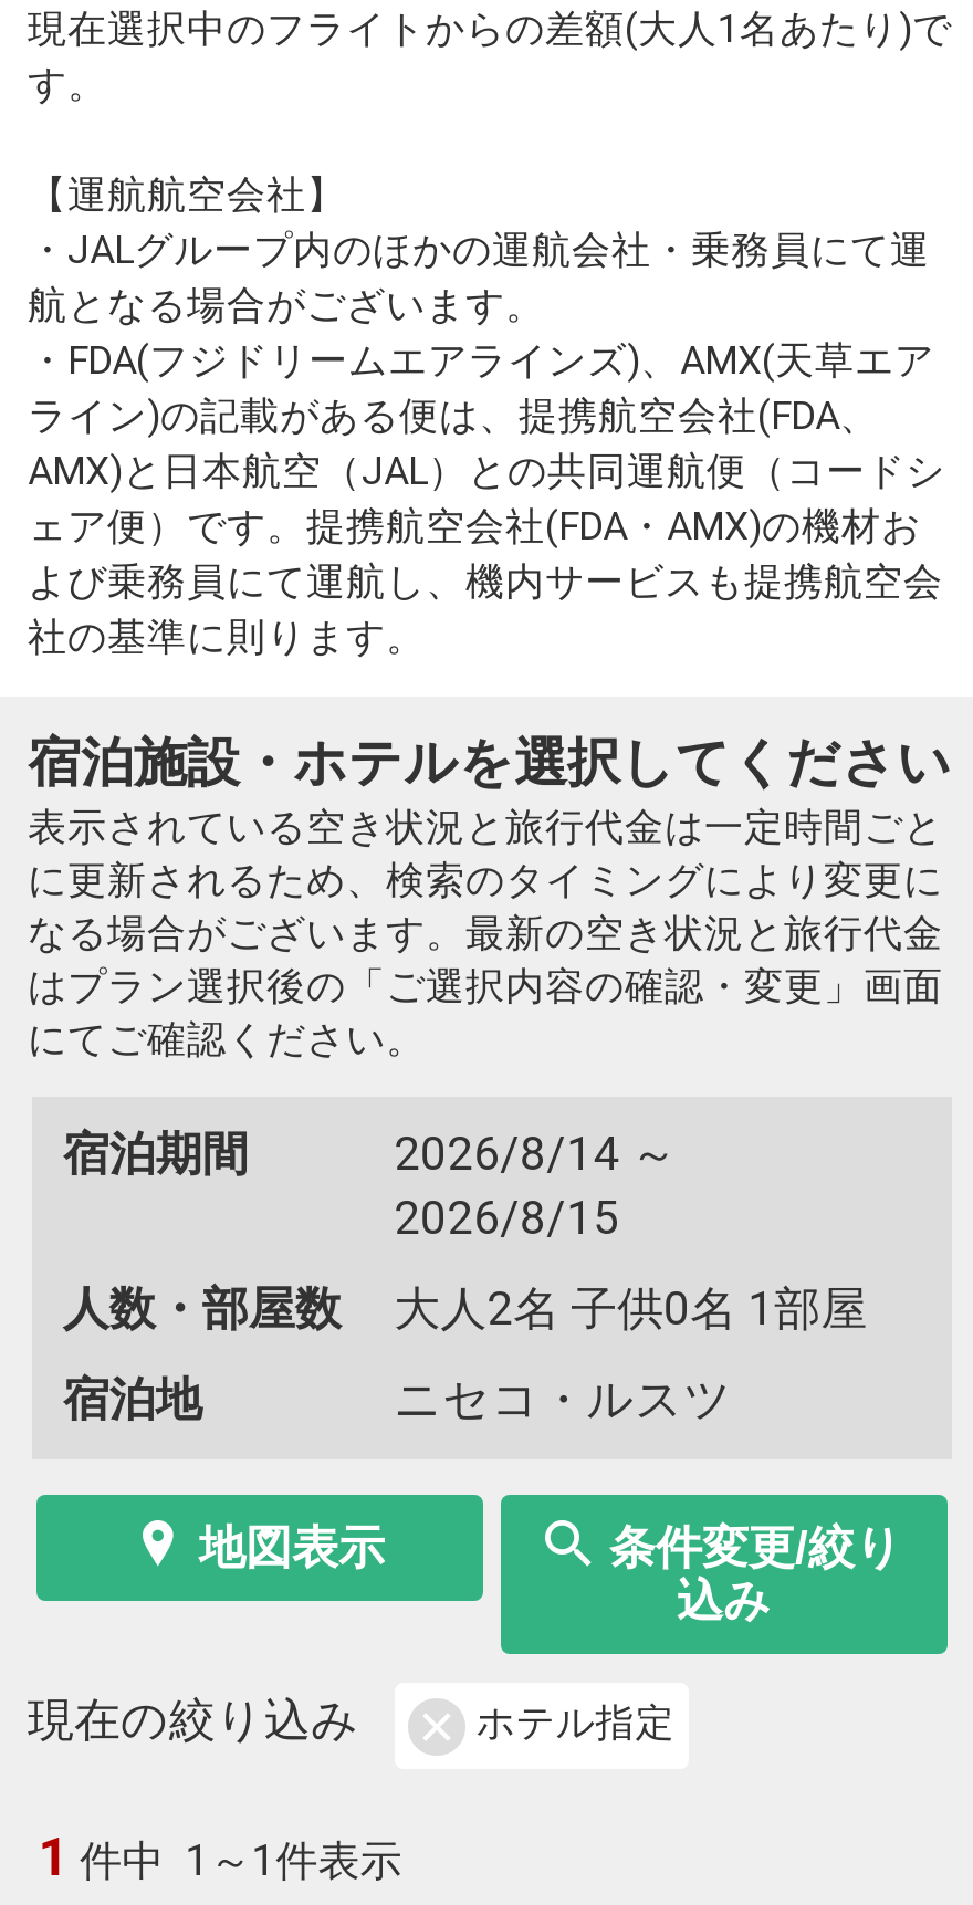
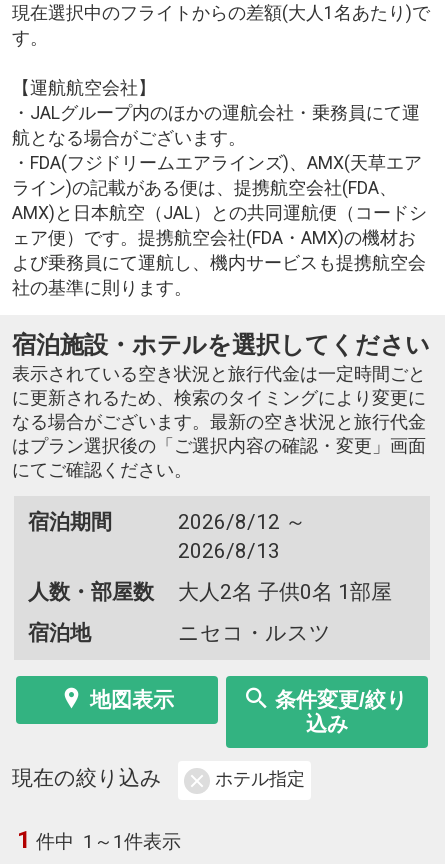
[394,1128,677,1181] 2026/8/14 ～ -> [178,510,306,534] 2026/8/12 ～
[394,1192,619,1245] 2026/8/15 -> [178,539,280,563] 2026/8/13

